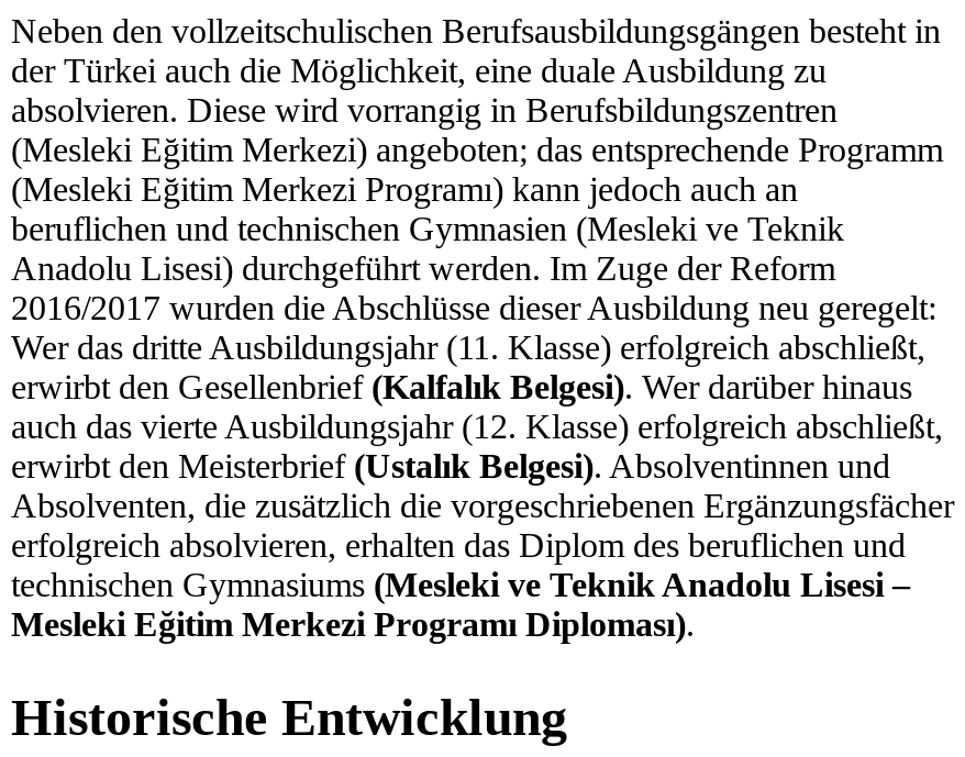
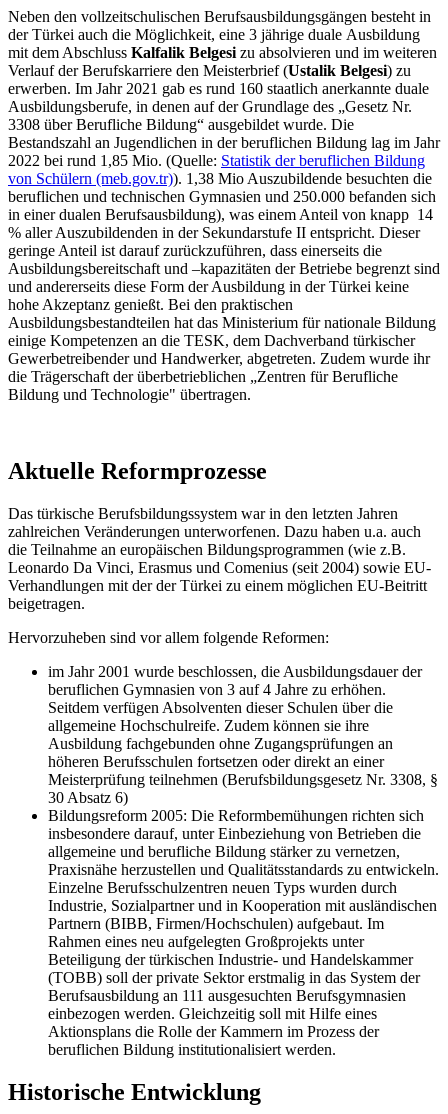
[11,52,954,643] der Türkei auch die Möglichkeit, eine duale Ausbildung zu | absolvieren. Diese wird vorrangig in Berufsbildungszentren | (Mesleki Eğitim Merkezi) angeboten; das entsprechende Programm | (Mesleki Eğitim Merkezi Programı) kann jedoch auch an | beruflichen und technischen Gymnasien (Mesleki ve Teknik | Anadolu Lisesi) durchgeführt werden. Im Zuge der Reform | 2016/2017 wurden die Abschlüsse dieser Ausbildung neu geregelt: | Wer das dritte Ausbildungsjahr (11. Klasse) erfolgreich abschließt, | erwirbt den Gesellenbrief(Kalfalık Belgesi). Wer darüber hinaus | auch das vierte Ausbildungsjahr (12. Klasse) erfolgreich abschließt, | erwirbt den Meisterbrief (Ustalık Belgesi). Absolventinnen und | Absolventen, die zusätzlich die vorgeschriebenen Ergänzungsfächer | erfolgreich absolvieren, erhalten das Diplom des beruflichen und | technischen Gymnasiums (Mesleki ve Teknik Anadolu Lisesi – | Mesleki Eğitim Merkezi Programı Diploması). -> [8,26,440,1058] der Türkei auch die Möglichkeit, eine 3 jährige duale Ausbildung | mit dem Abschluss Kalfalik Belgesi zu absolvieren und im weiteren | Verlauf der Berufskarriere den Meisterbrief (Ustalik Belgesi) zu | erwerben. Im Jahr 2021 gab es rund 160 staatlich anerkannte duale | Ausbildungsberufe, in denen auf der Grundlage des „Gesetz Nr. | 3308 über Berufliche Bildung“ ausgebildet wurde. Die | Bestandszahl an Jugendlichen in der beruflichen Bildung lag im Jahr | 2022 bei rund 1,85 Mio. (Quelle: Statistik der beruflichen Bildung | von Schülern (meb.gov.tr)). 1,38 Mio Auszubildende besuchten die | beruflichen und technischen Gymnasien und 250.000 befanden sich | in einer dualen Berufsausbildung), was einem Anteil von knapp 14 | % aller Auszubildenden in der Sekundarstufe II entspricht. Dieser | geringe Anteil ist darauf zurückzuführen, dass einerseits die | Ausbildungsbereitschaft und –kapazitäten der Betriebe begrenzt sind | und andererseits diese Form der Ausbildung in der Türkei keine | hohe Akzeptanz genießt. Bei den praktischen | Ausbildungsbestandteilen hat das Ministerium für nationale Bildung | einige Kompetenzen an die TESK, dem Dachverband türkischer | Gewerbetreibender und Handwerker, abgetreten. Zudem wurde ihr | die Trägerschaft der überbetrieblichen „Zentren für Berufliche | Bildung und Technologie" übertragen. | Aktuelle Reformprozesse | Das türkische Berufsbildungssystem war in den letzten Jahren | zahlreichen Veränderungen unterworfenen. Dazu haben u.a. auch | die Teilnahme an europäischen Bildungsprogrammen (wie z.B. | Leonardo Da Vinci, Erasmus und Comenius (seit 2004) sowie EU- | Verhandlungen mit der der Türkei zu einem möglichen EU-Beitritt | beigetragen. | Hervorzuheben sind vor allem folgende Reformen: | im Jahr 2001 wurde beschlossen, die Ausbildungsdauer der | beruflichen Gymnasien von 3 auf 4 Jahre zu erhöhen. | Seitdem verfügen Absolventen dieser Schulen über die | allgemeine Hochschulreife. Zudem können sie ihre | Ausbildung fachgebunden ohne Zugangsprüfungen an | höheren Berufsschulen fortsetzen oder direkt an einer | Meisterprüfung teilnehmen (Berufsbildungsgesetz Nr. 3308, § | 30 Absatz 6) | Bildungsreform 2005: Die Reformbemühungen richten sich | insbesondere darauf, unter Einbeziehung von Betrieben die | allgemeine und berufliche Bildung stärker zu vernetzen, | Praxisnähe herzustellen und Qualitätsstandards zu entwickeln. | Einzelne Berufsschulzentren neuen Typs wurden durch | Industrie, Sozialpartner und in Kooperation mit ausländischen | Partnern (BIBB, Firmen/Hochschulen) aufgebaut. Im | Rahmen eines neu aufgelegten Großprojekts unter | Beteiligung der türkischen Industrie- und Handelskammer | (TOBB) soll der private Sektor erstmalig in das System der | Berufsausbildung an 111 ausgesuchten Berufsgymnasien | einbezogen werden. Gleichzeitig soll mit Hilfe eines | Aktionsplans die Rolle der Kammern im Prozess der | beruflichen Bildung institutionalisiert werden.

